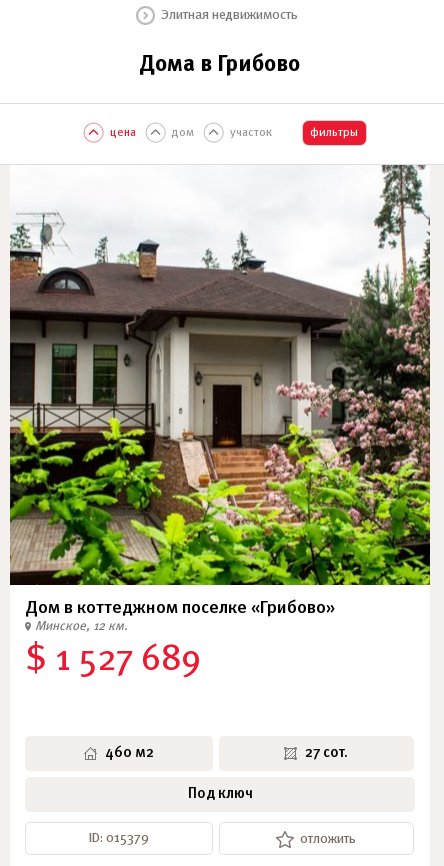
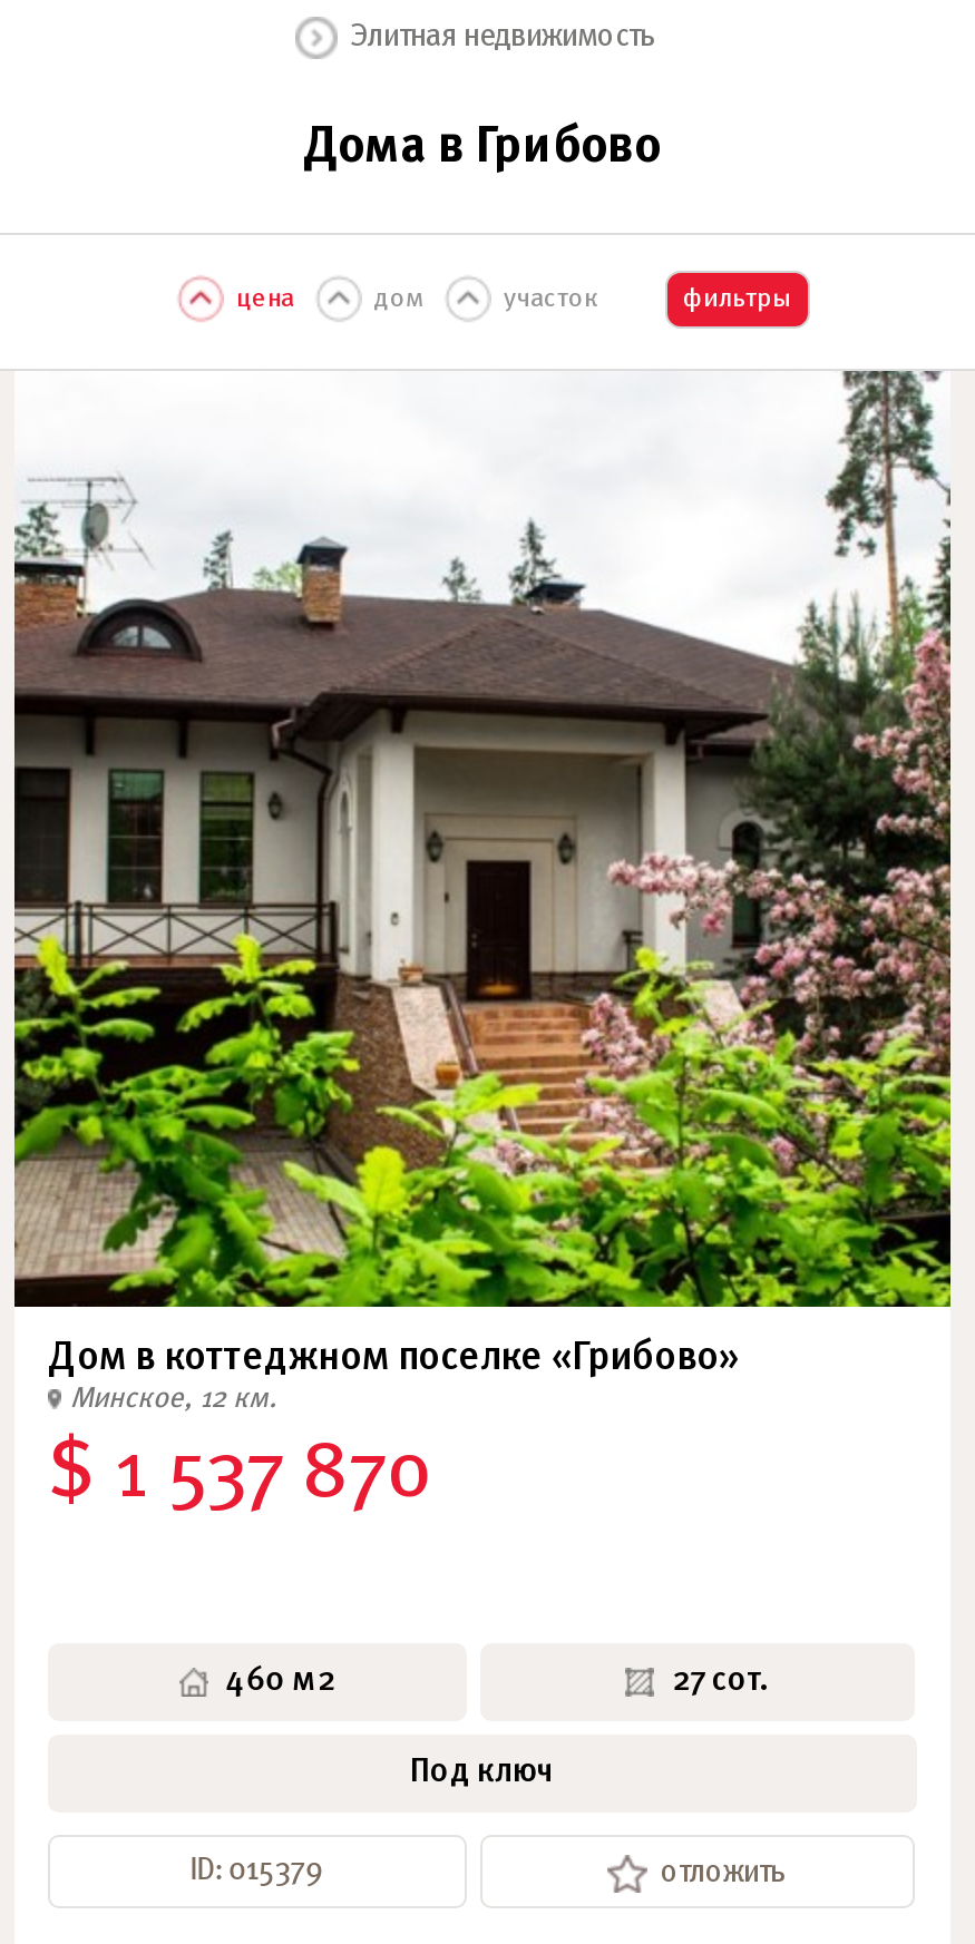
[25,644,201,678] $ 1 527 689 -> [48,1438,431,1514] $ 1 537 870

